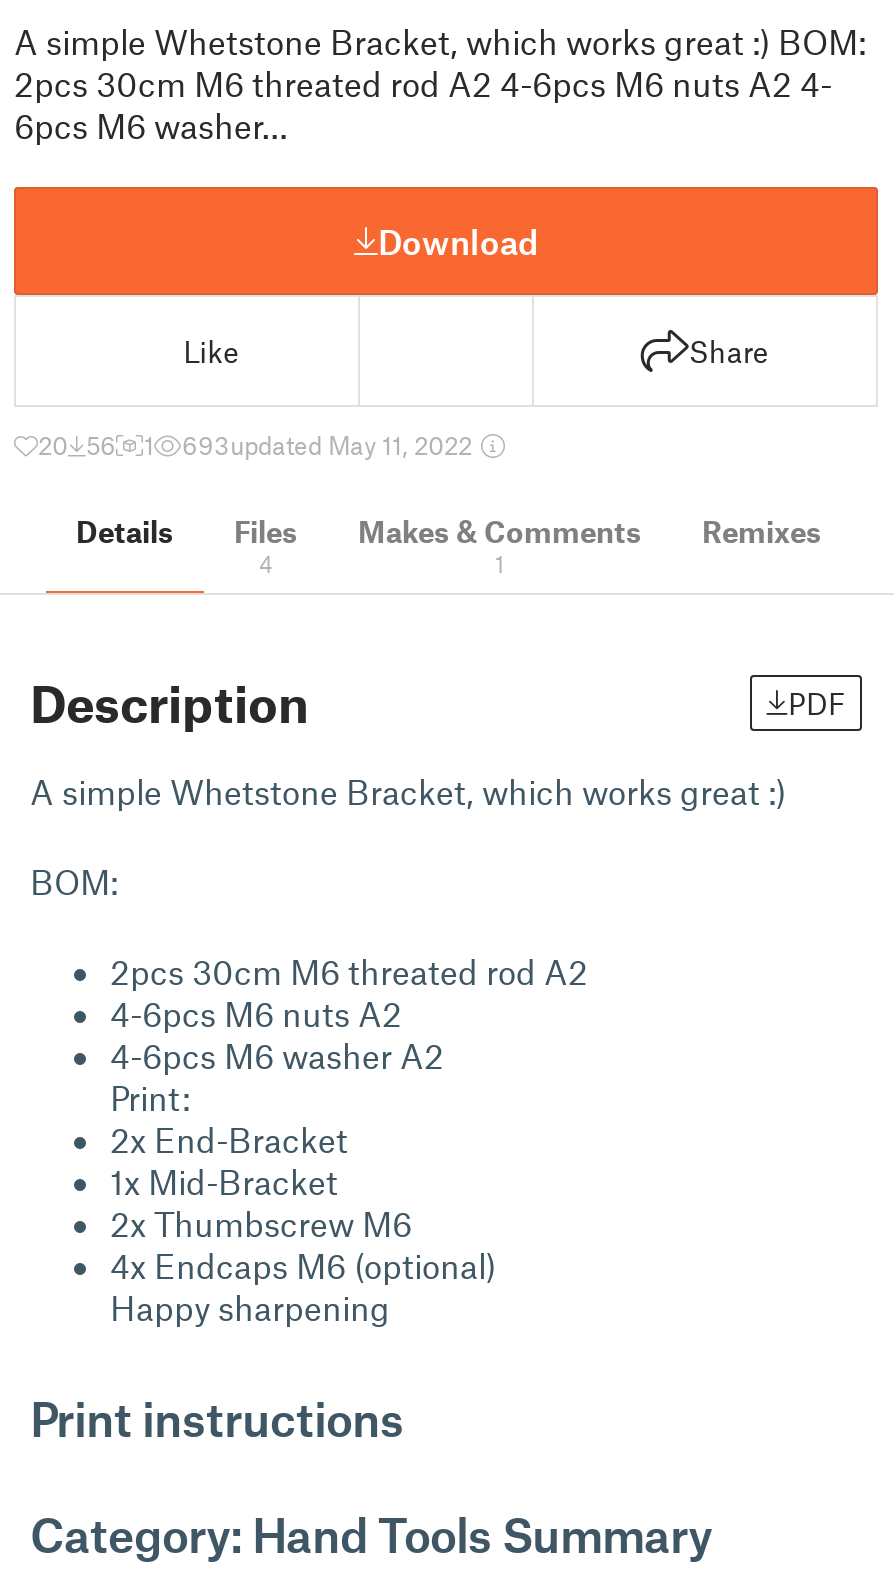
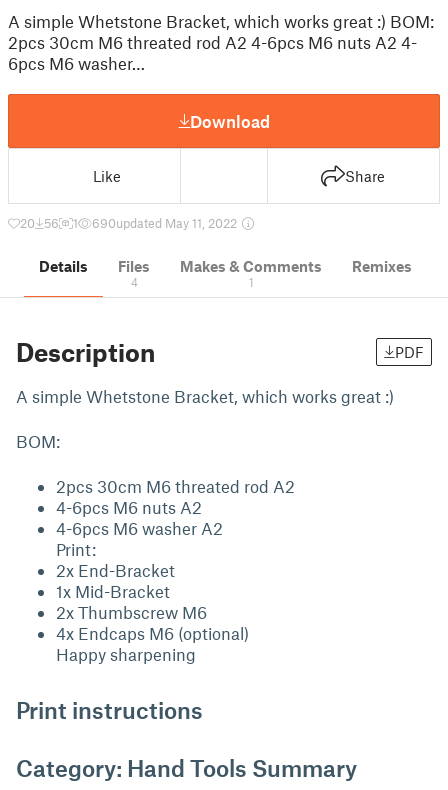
[38,429,478,461] 20 56 1 693updated May 11, 2022 -> [20,215,240,231] 20 56 1 690updated May 11, 2022

